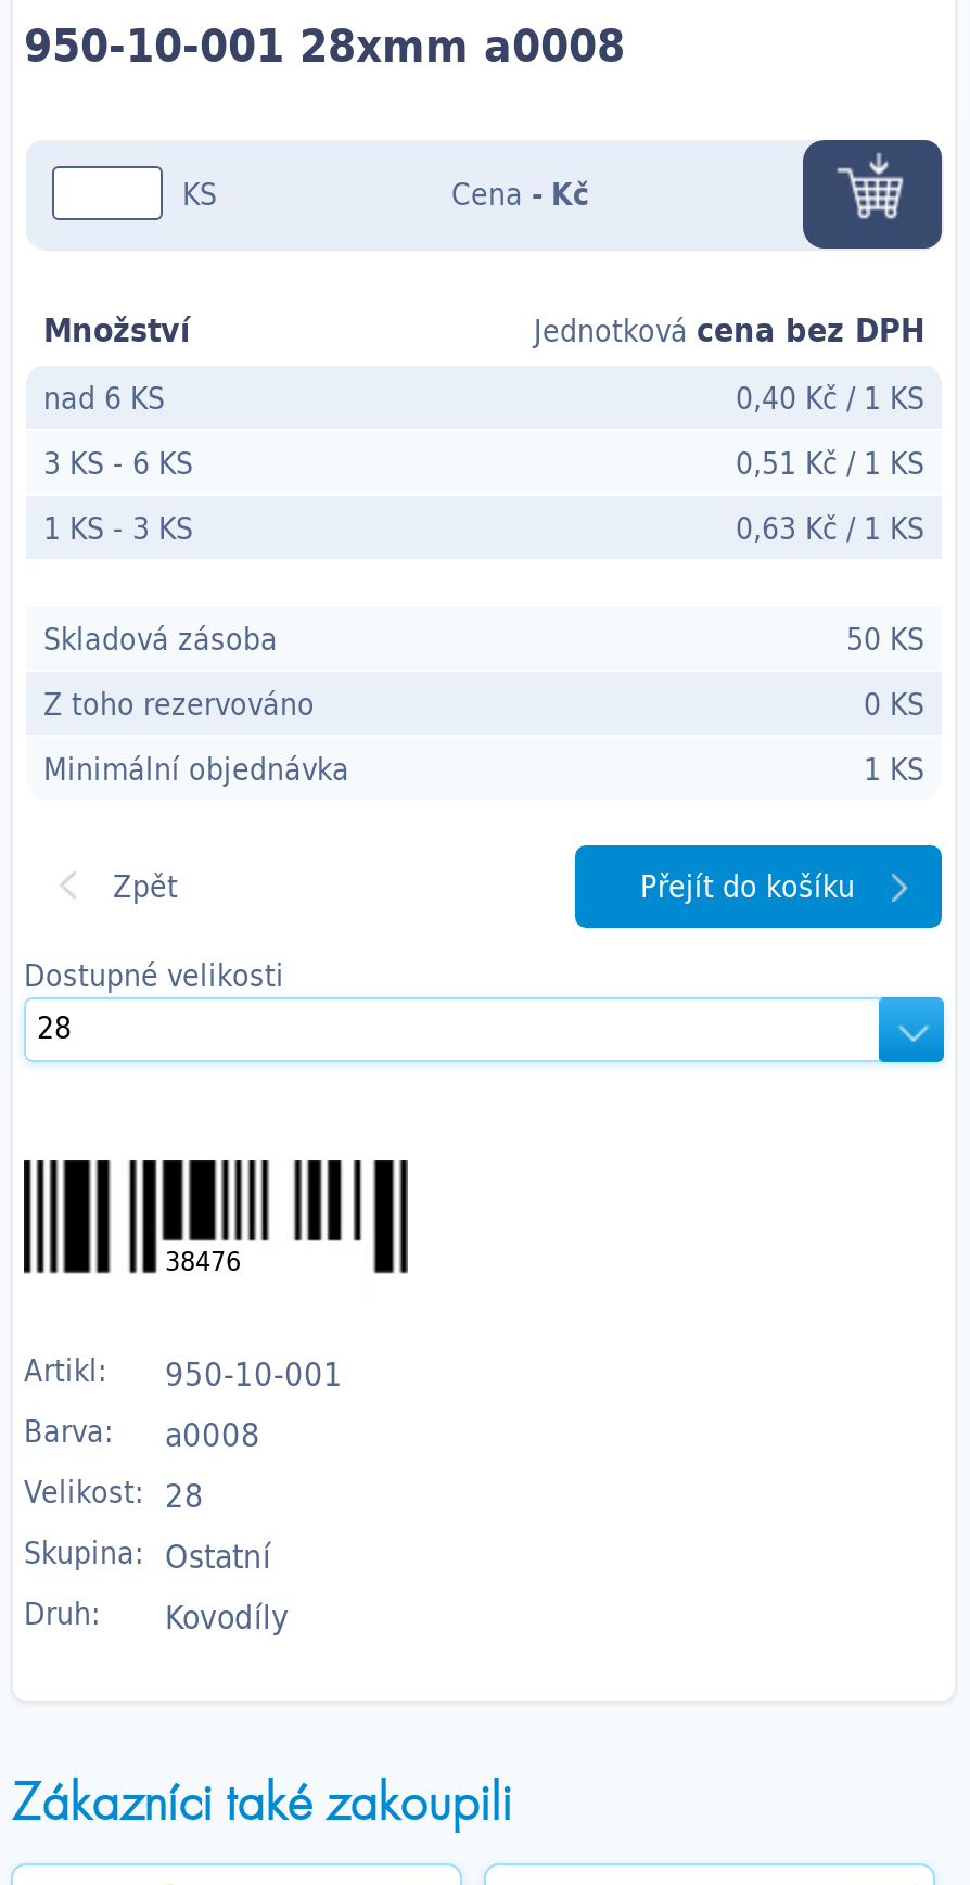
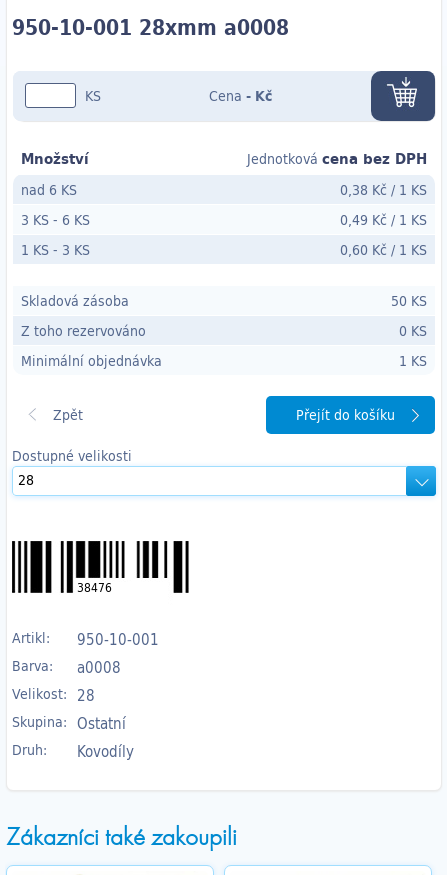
[736,375,924,420] 0,40 Kč / 1 KS -> [340,179,427,200] 0,38 Kč / 1 KS
[736,440,924,486] 0,51 Kč / 1 KS -> [340,209,427,230] 0,49 Kč / 1 KS
[736,505,924,551] 0,63 Kč / 1 KS -> [340,239,427,260] 0,60 Kč / 1 KS

